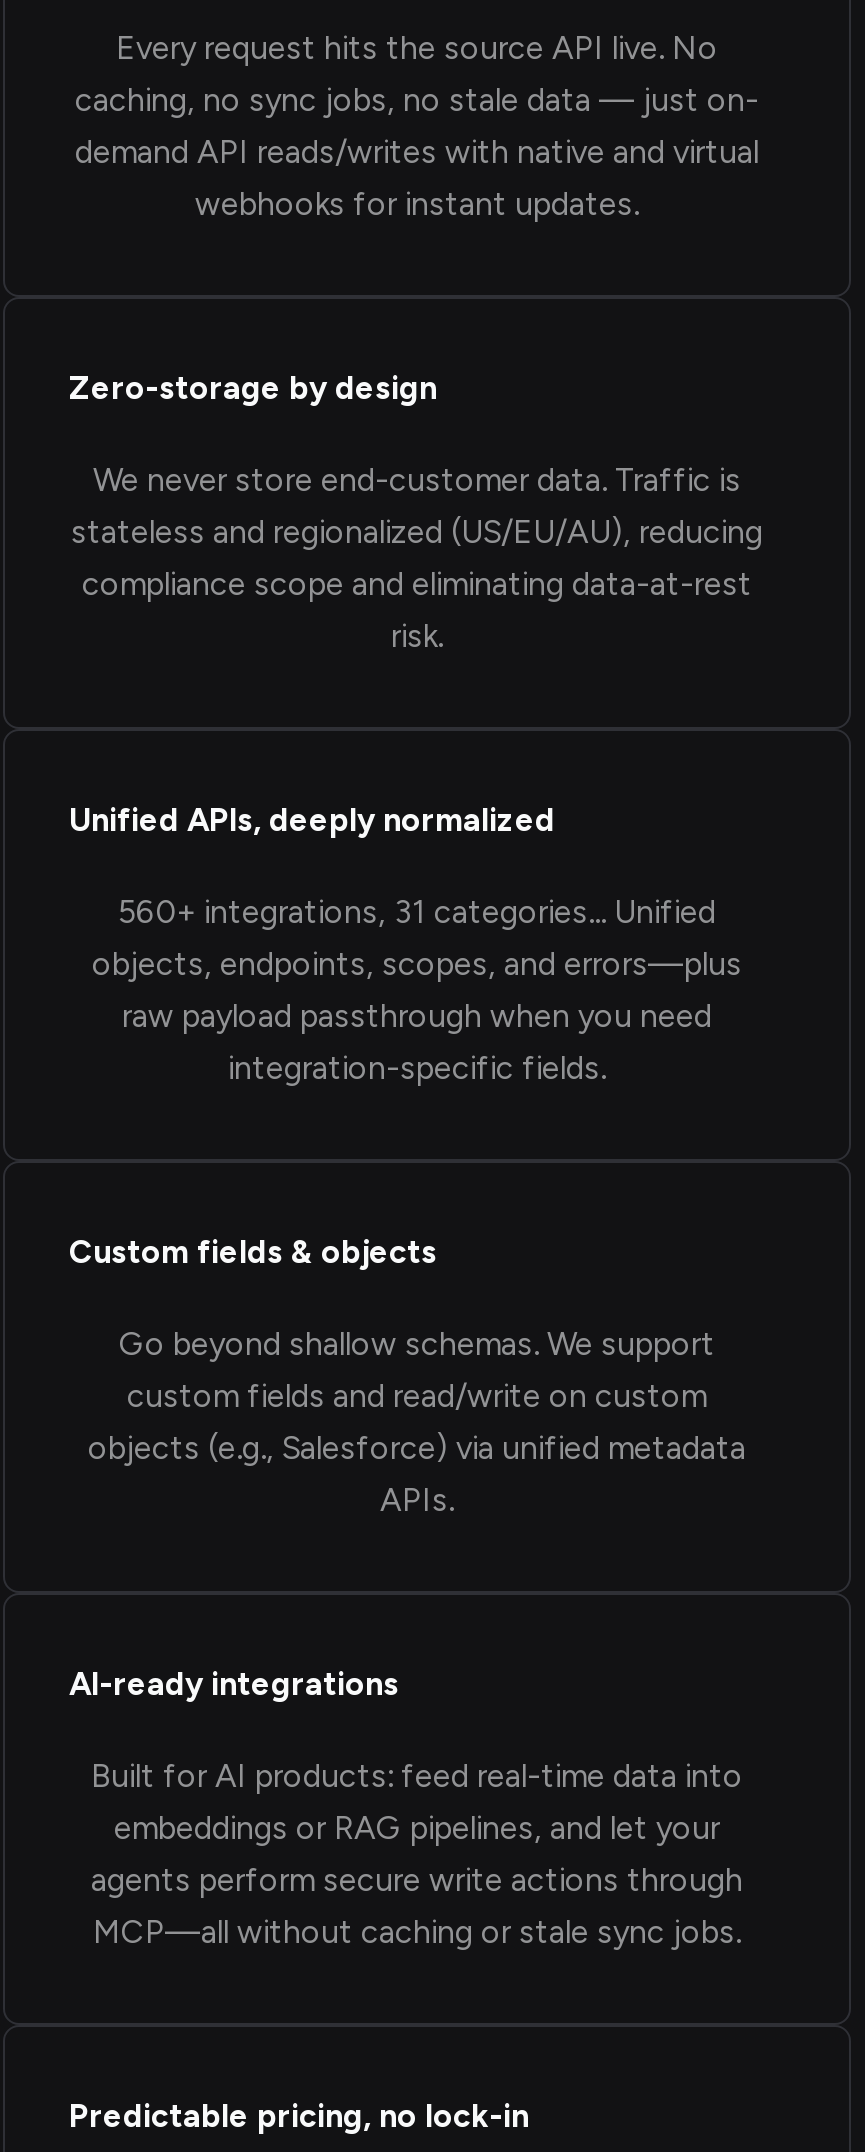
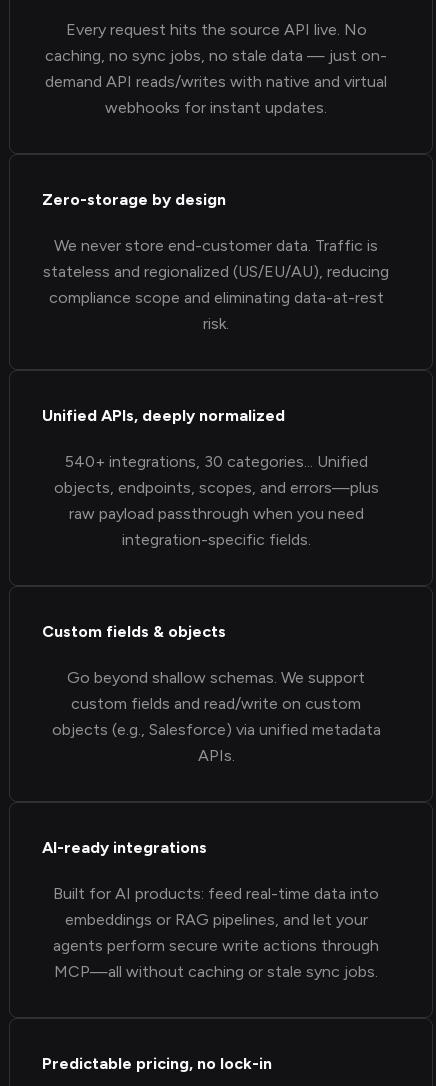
[118,893,716,931] 560+ integrations, 31 categories... Unified -> [64,452,367,471] 540+ integrations, 30 categories... Unified

